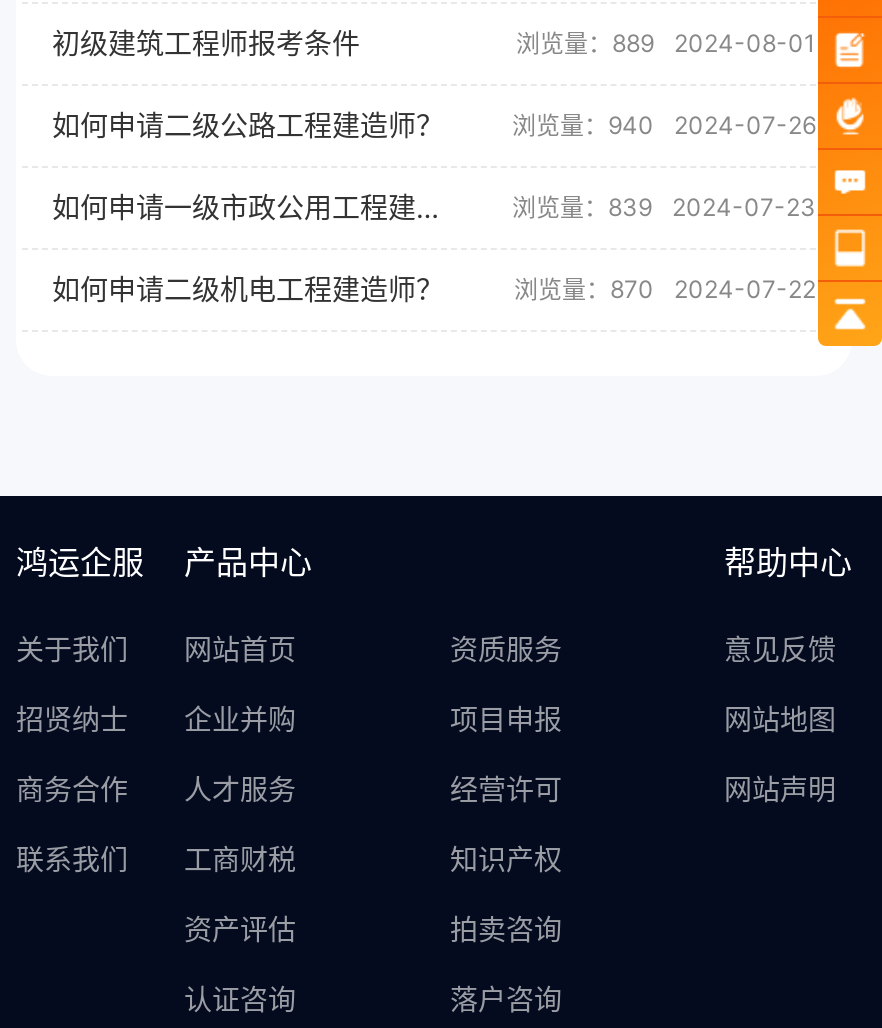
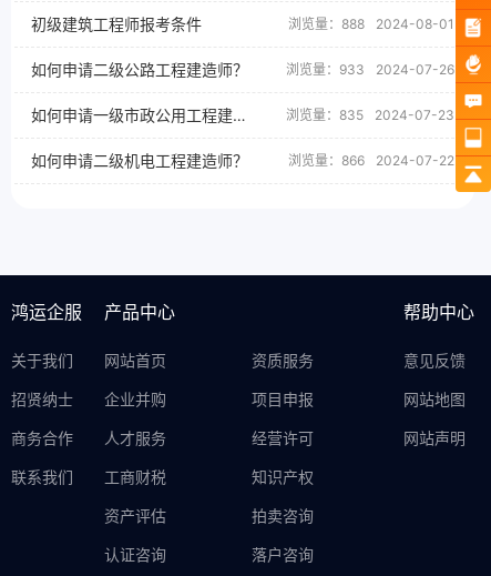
[516,29,816,59] 浏览量：889 2024-08-01 -> [288,16,454,33] 浏览量：888 2024-08-01
[512,111,816,141] 浏览量：940 2024-07-26 -> [286,61,454,78] 浏览量：933 2024-07-26
[512,193,816,223] 浏览量：839 2024-07-23 -> [286,107,454,124] 浏览量：835 2024-07-23
[514,275,816,305] 浏览量：870 2024-07-22 -> [288,152,454,169] 浏览量：866 2024-07-22

